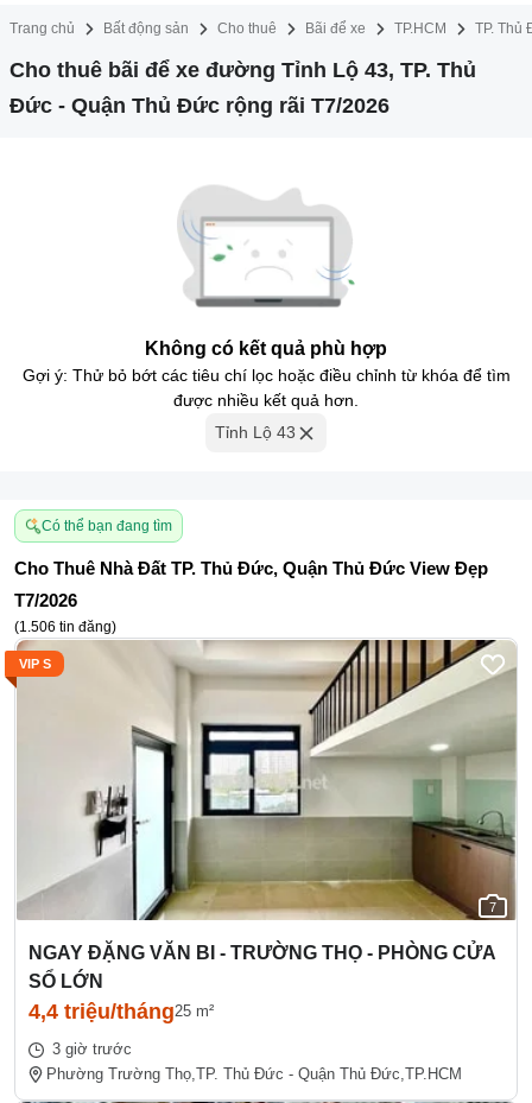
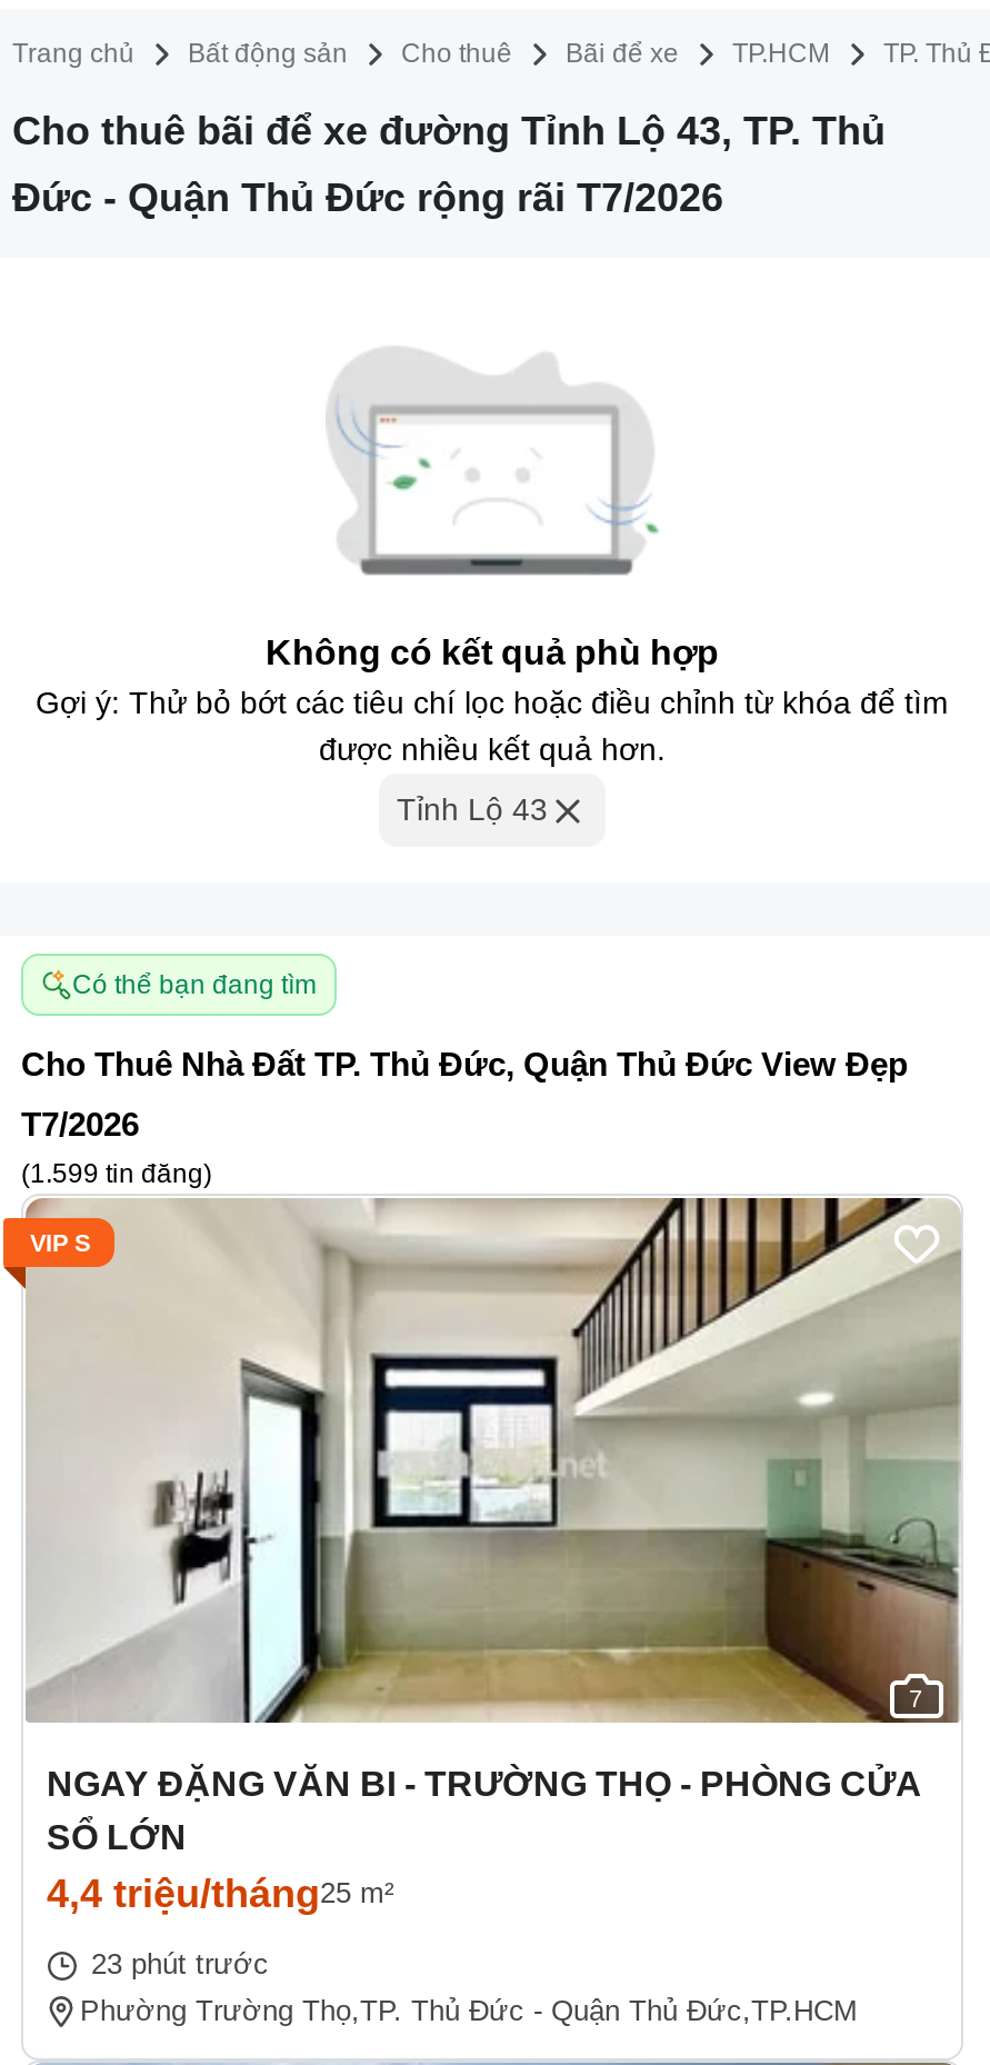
[14,619,116,635] (1.506 tin đăng) -> [21,1158,212,1189] (1.599 tin đăng)
[52,1041,131,1058] 3 giờ trước -> [91,1948,269,1981] 23 phút trước

